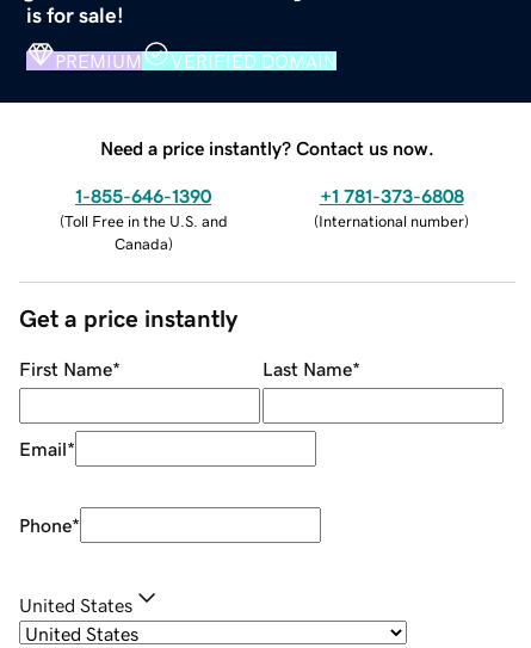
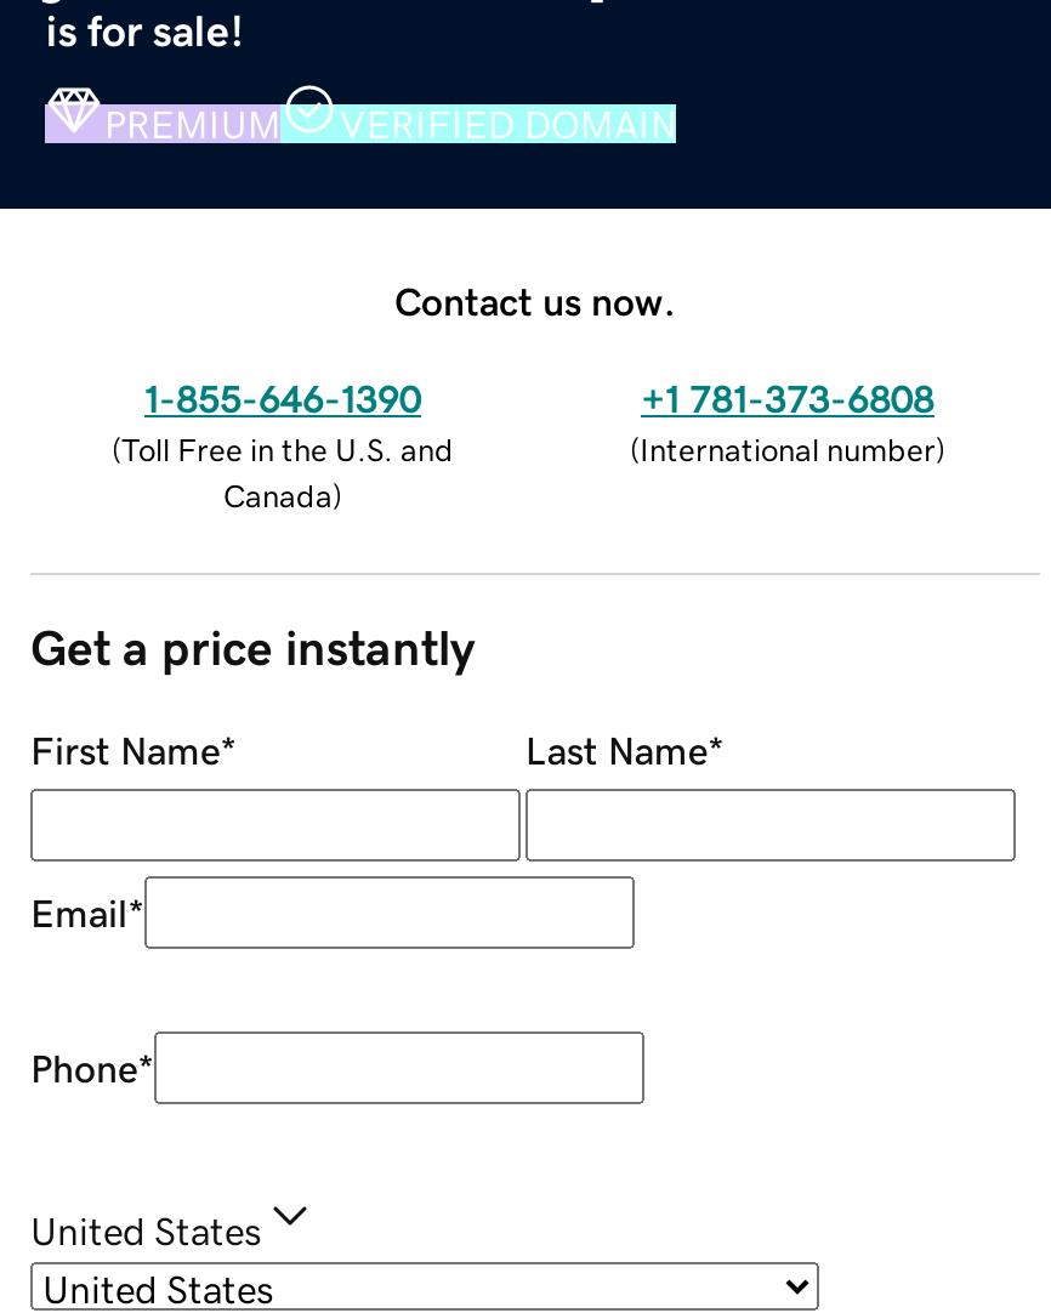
[100,138,434,157] Need a price instantly? Contact us now. -> [394,281,676,319] Contact us now.

